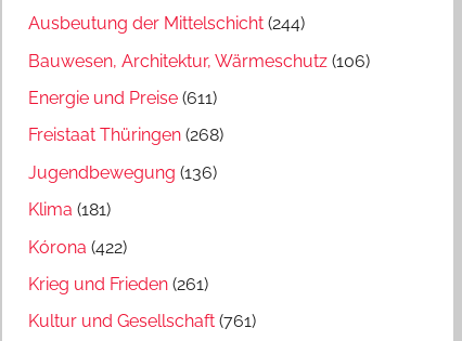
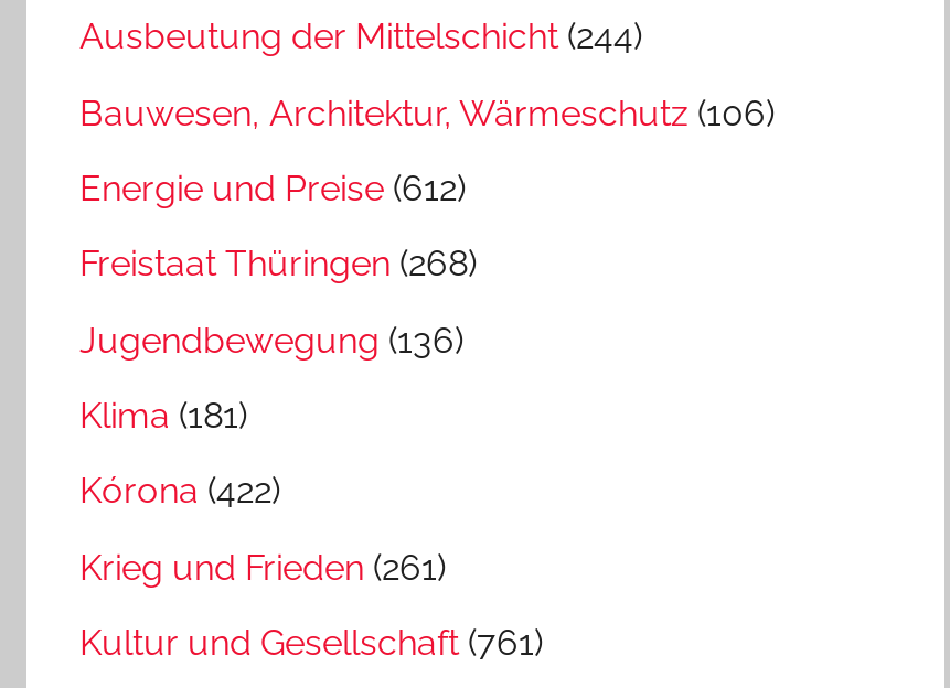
[28,88,217,108] Energie und Preise (611) -> [79,168,466,209] Energie und Preise (612)

